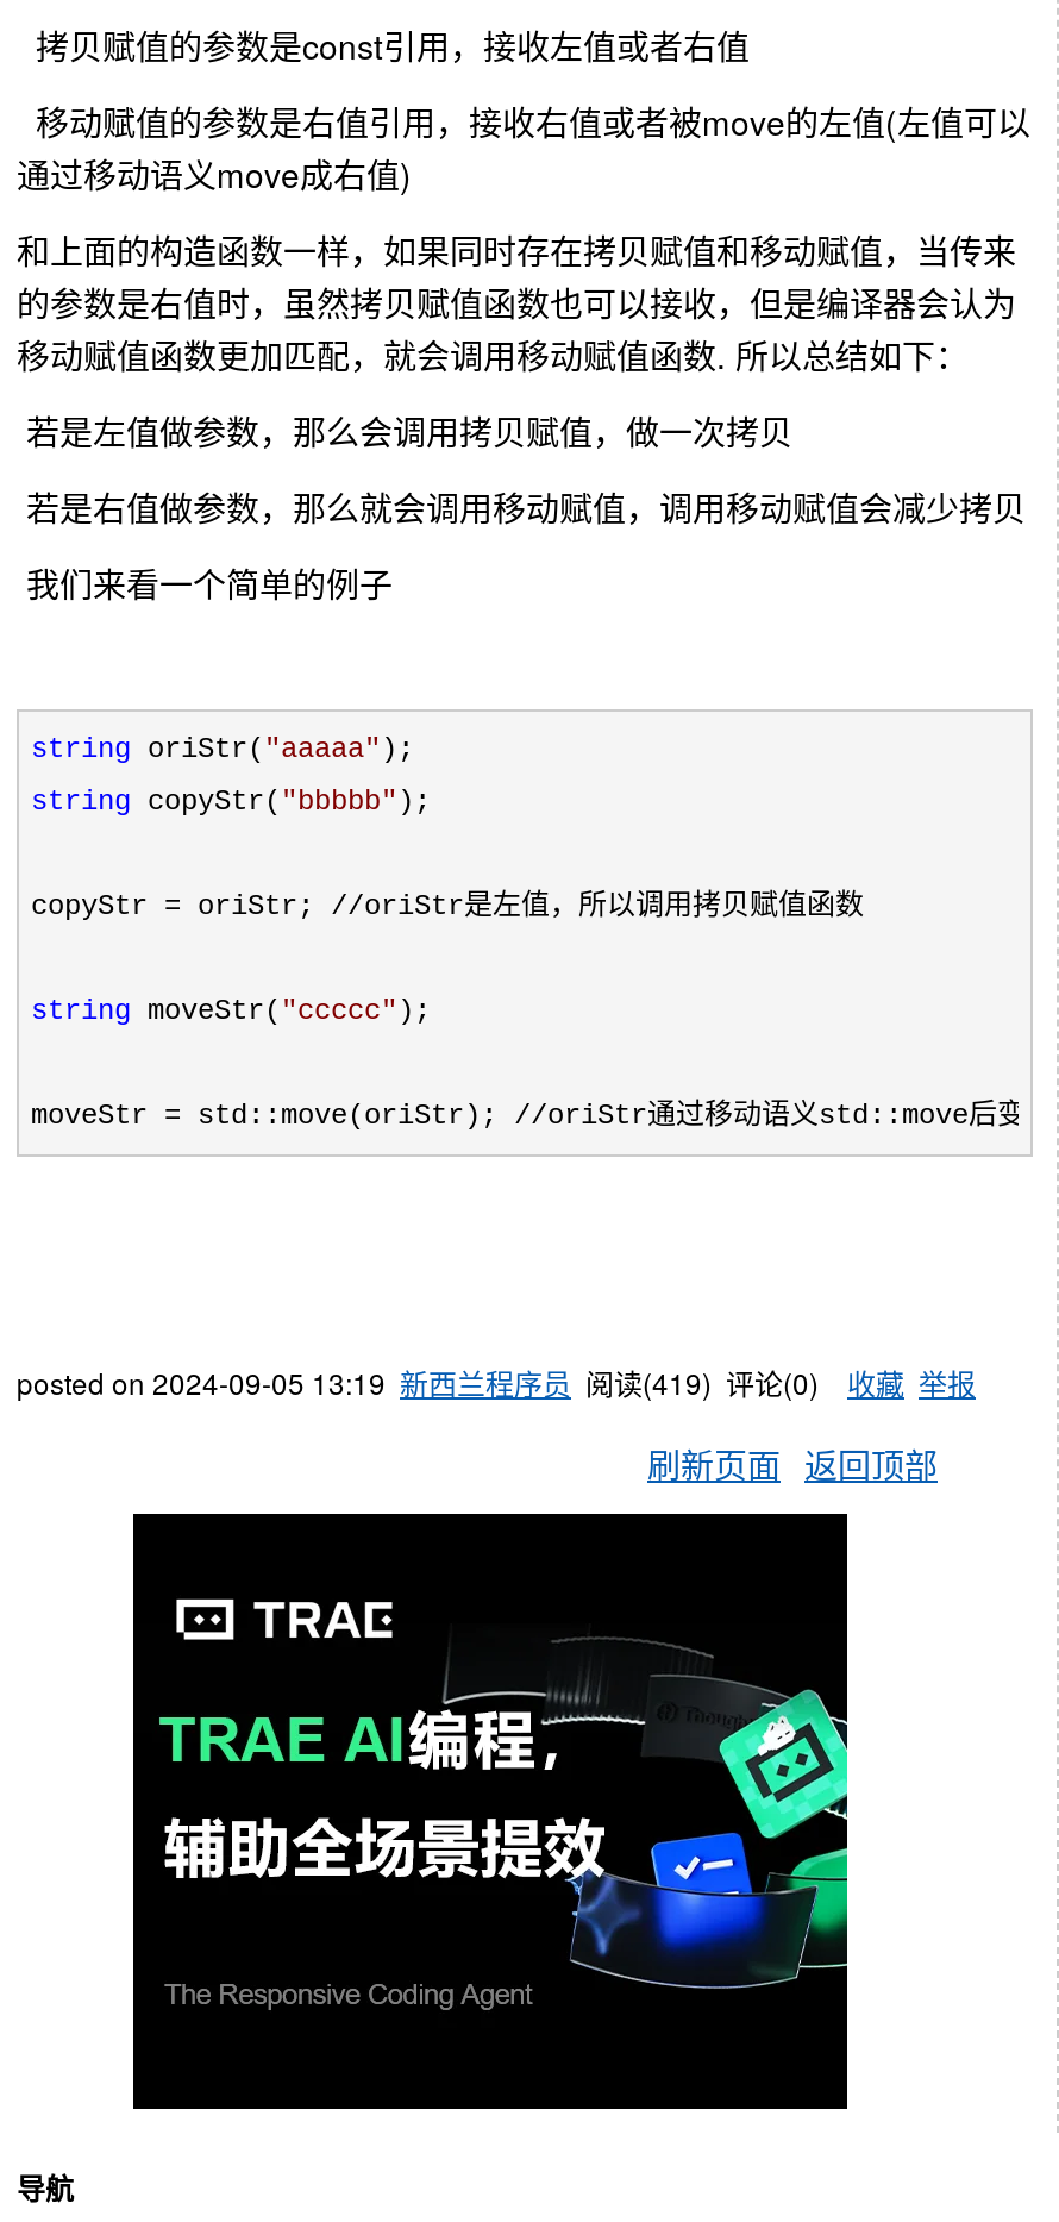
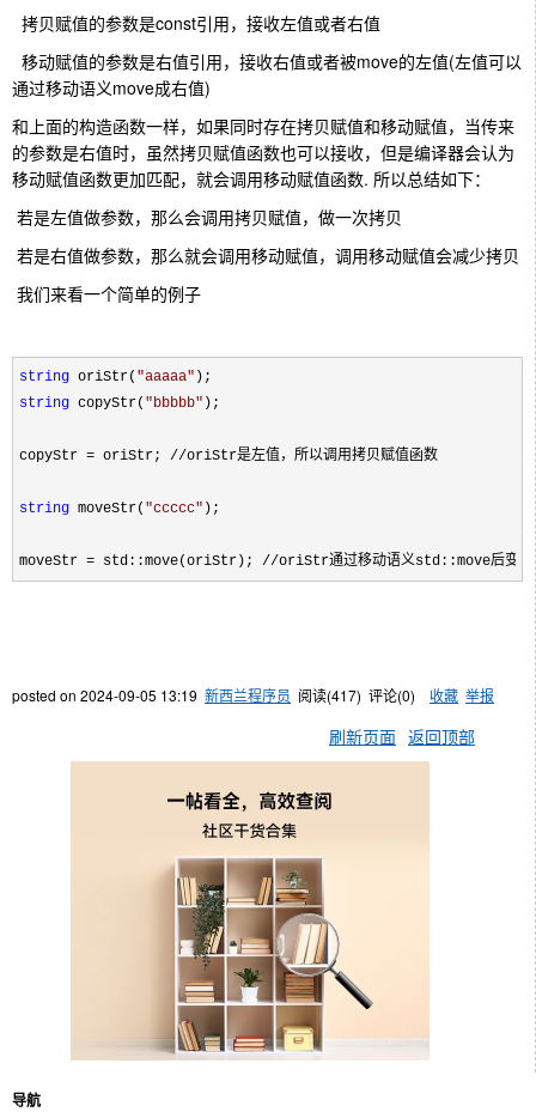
[17,1361,976,1402] posted on 2024-09-05 13:19 新西兰程序员阅读(419) 评论(0)收藏 举报 -> [12,684,494,705] posted on 2024-09-05 13:19 新西兰程序员阅读(417) 评论(0)收藏 举报
[131,1511,850,2111] [image] -> [71,761,430,1061] [image]

